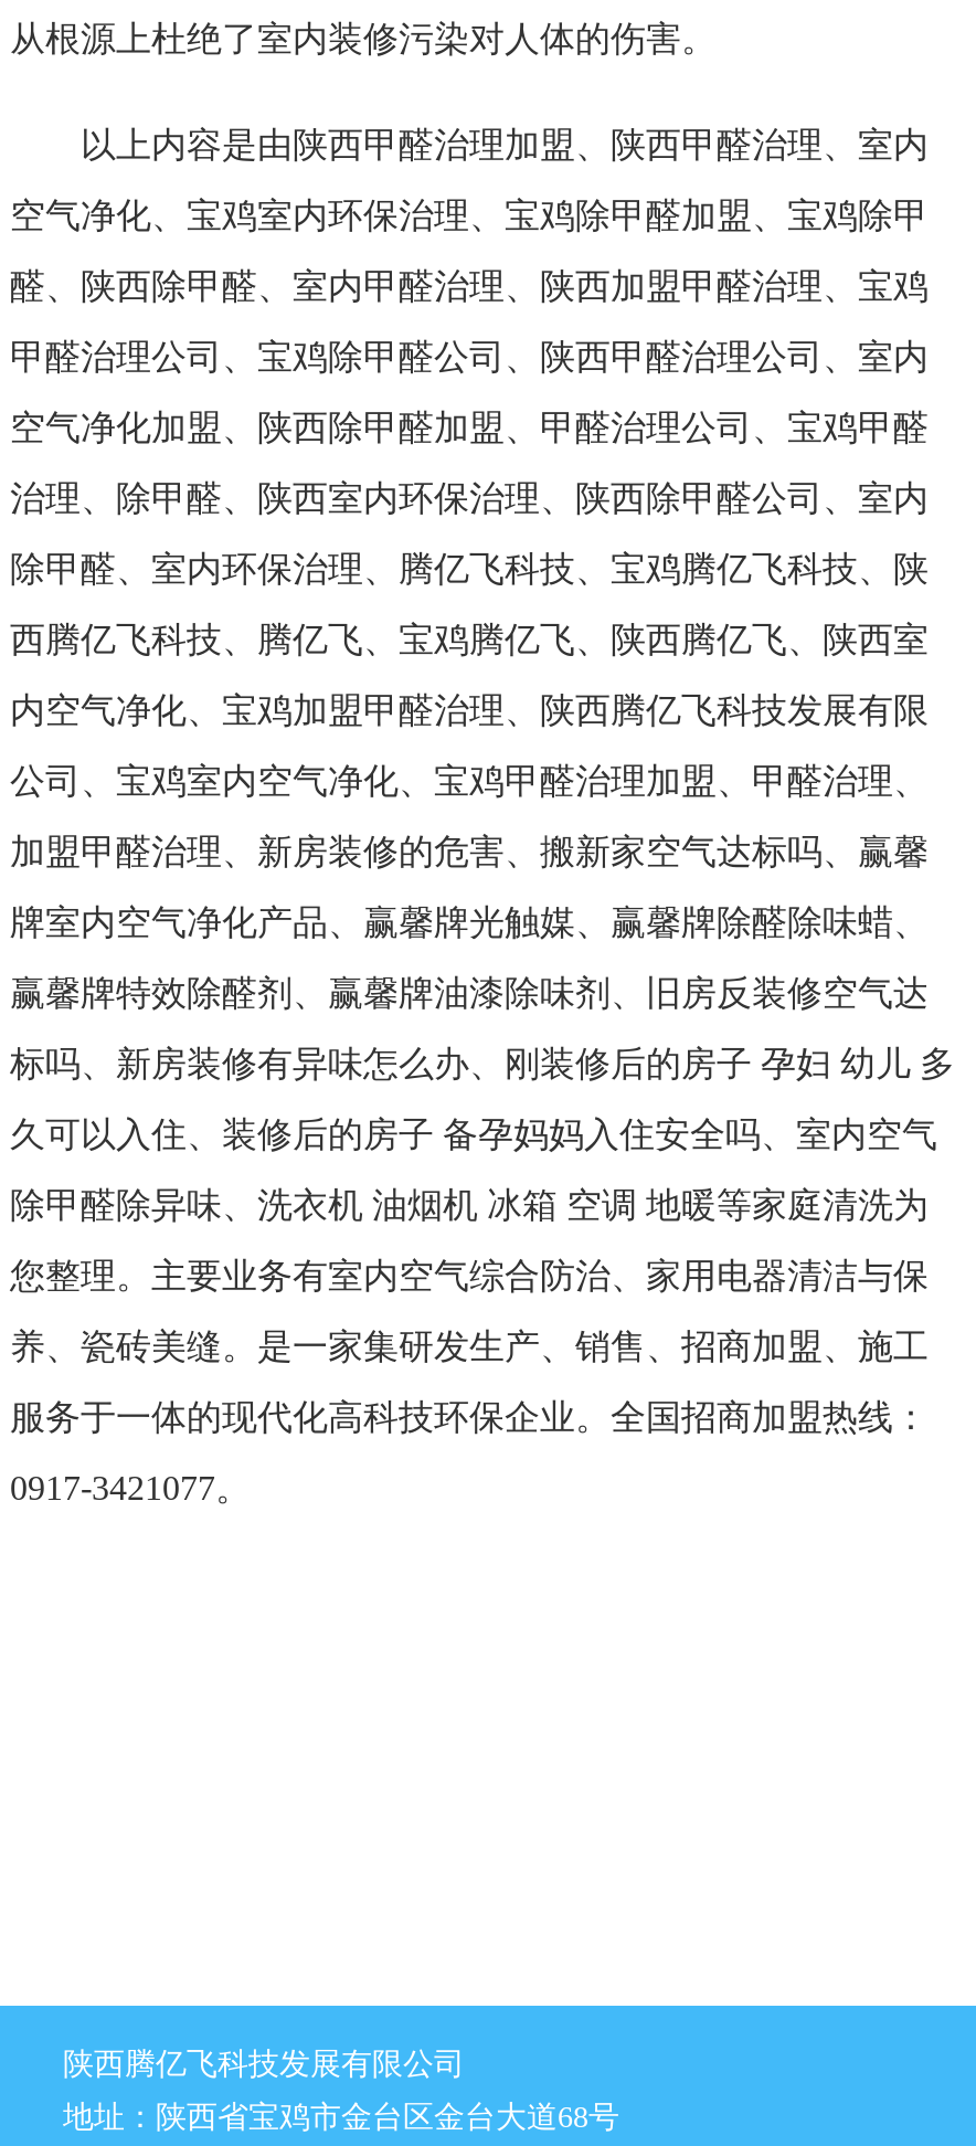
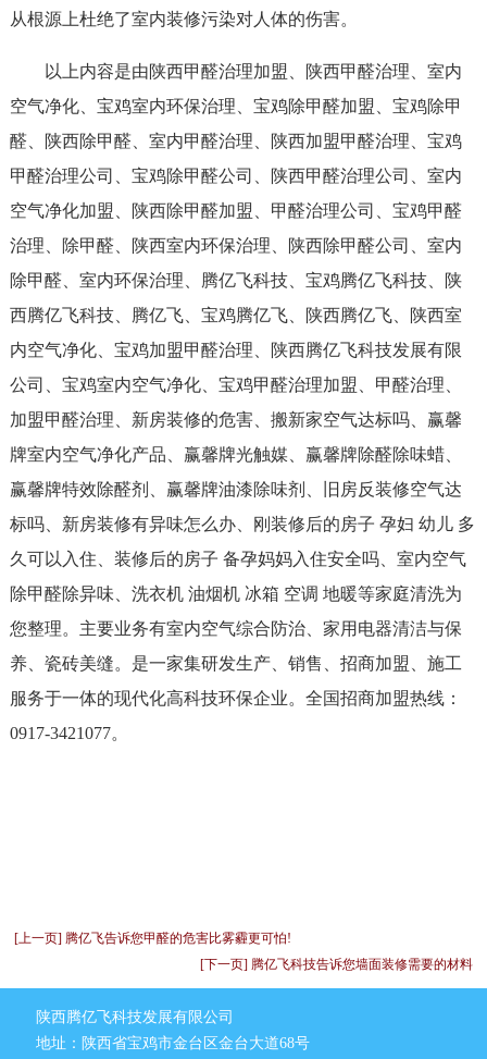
none -> [15,931,472,972] [上一页] 腾亿飞告诉您甲醛的危害比雾霾更可怕! | [下一页] 腾亿飞科技告诉您墙面装修需要的材料

